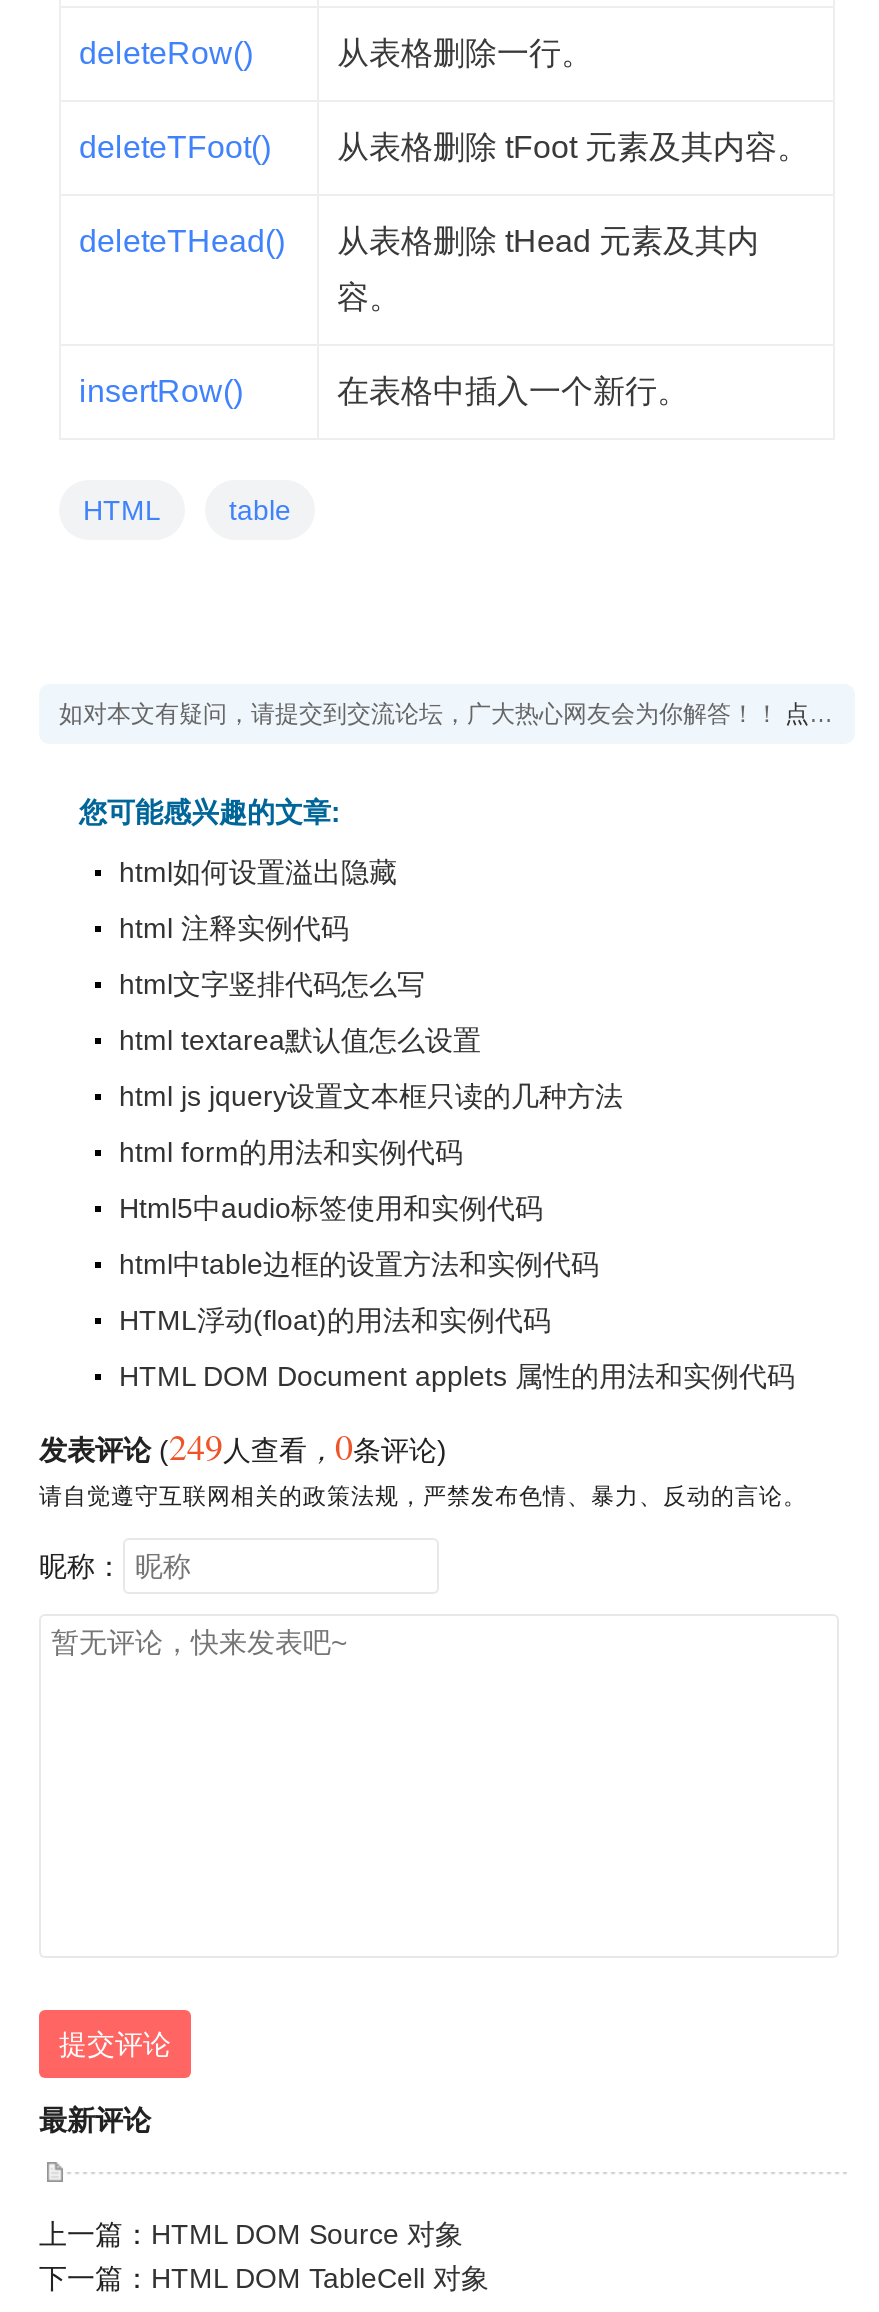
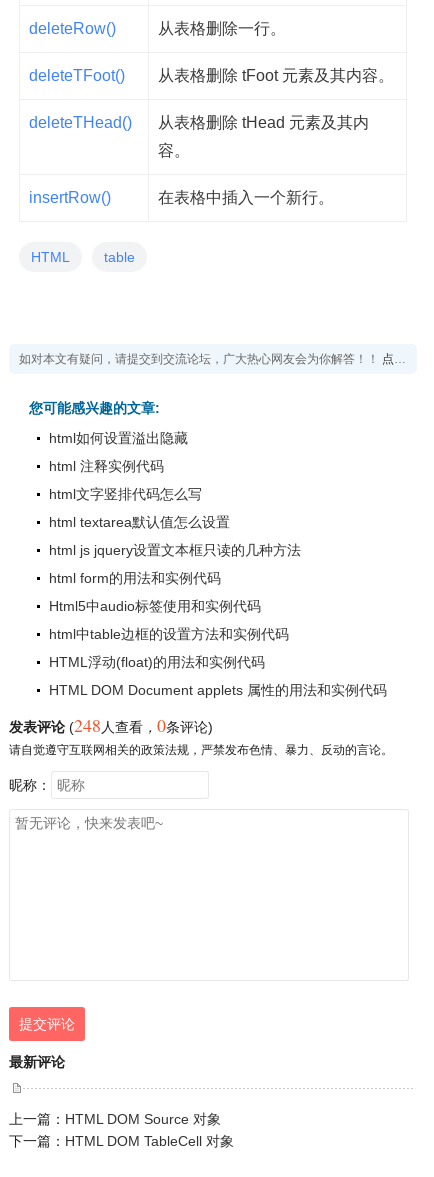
[39,1422,447,1470] 发表评论 (249人查看，0条评论) -> [9,713,213,737] 发表评论 (248人查看，0条评论)

